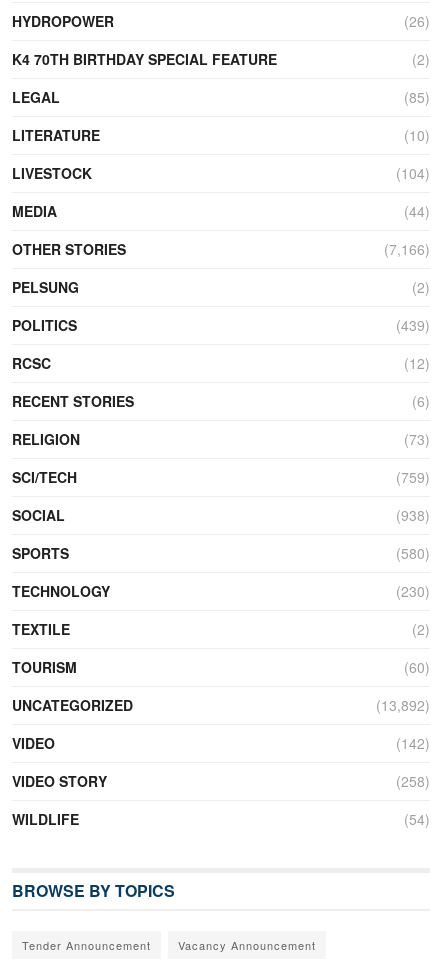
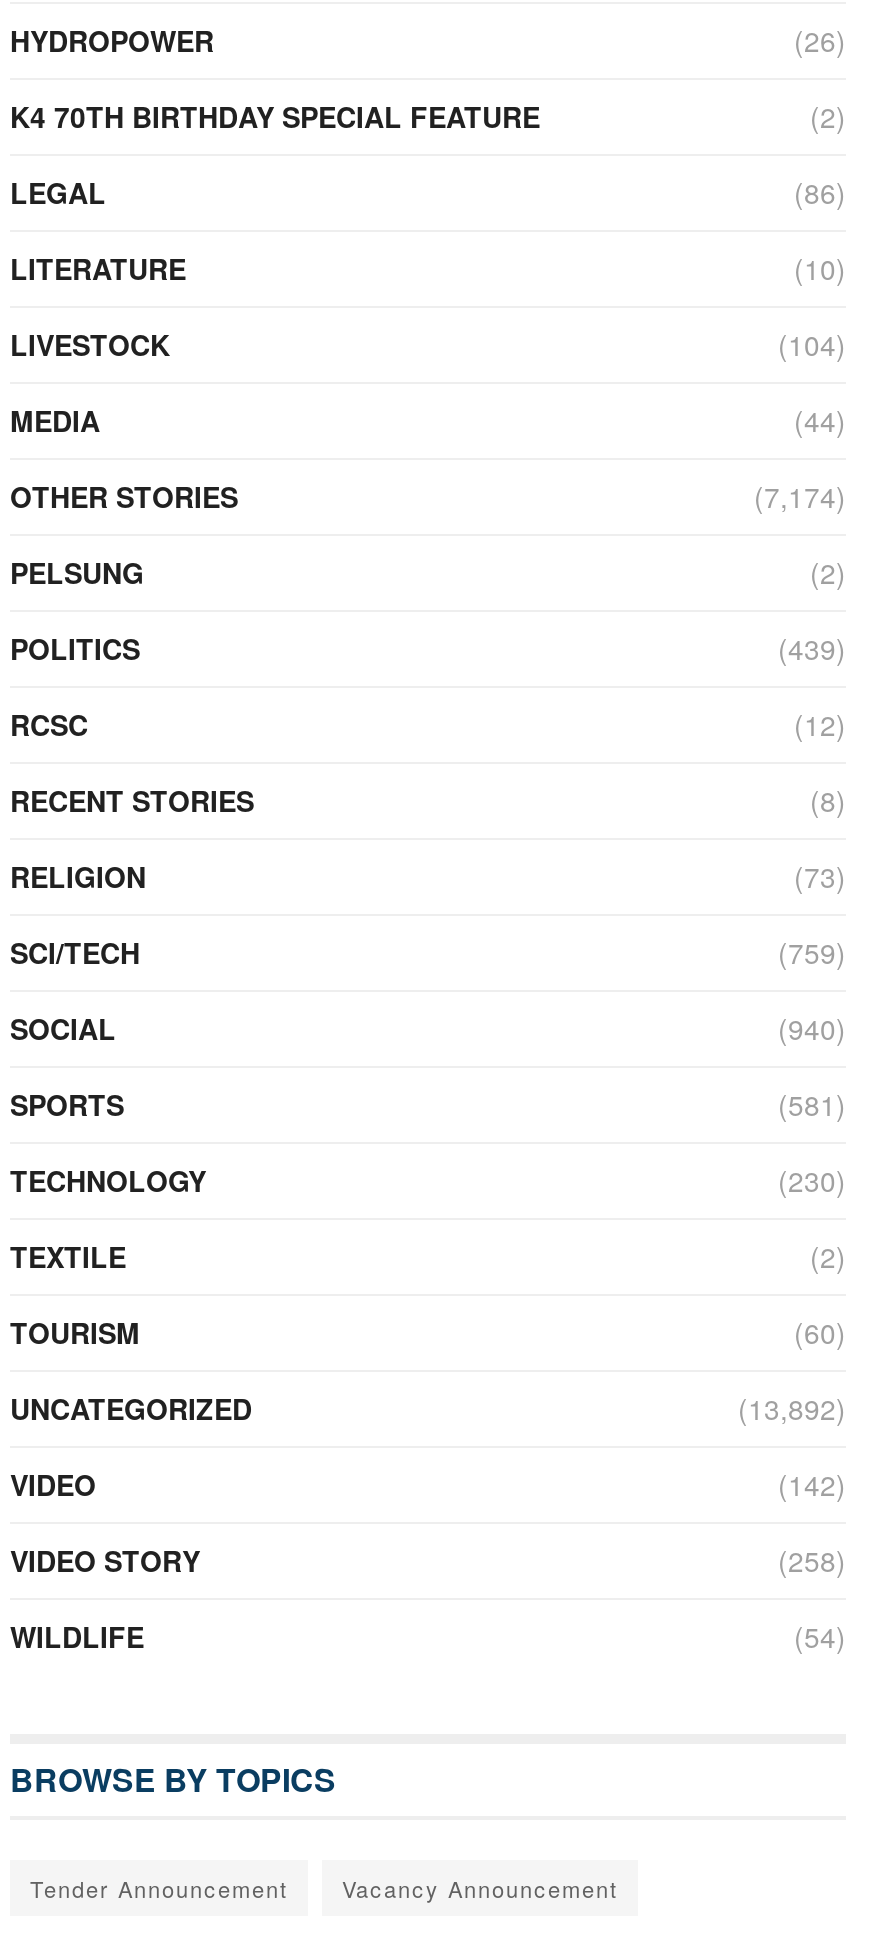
[404,87,430,107] (85) -> [794,172,846,212] (86)
[384,239,430,259] (7,166) -> [754,476,846,516] (7,174)
[412,391,430,411] (6) -> [810,780,846,820] (8)
[396,505,430,525] (938) -> [778,1008,846,1048] (940)
[396,543,430,563] (580) -> [778,1084,846,1124] (581)

